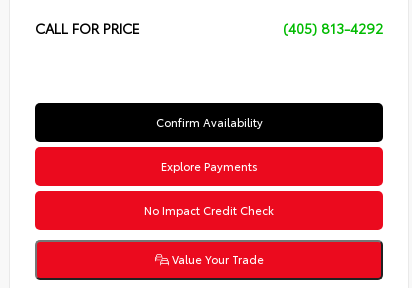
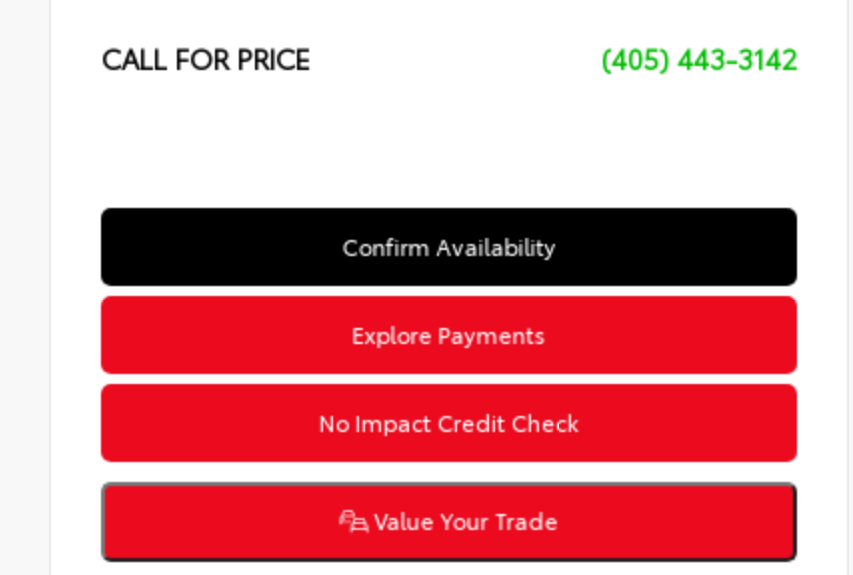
[283,18,383,38] (405) 813-4292 -> [601,38,797,78] (405) 443-3142

